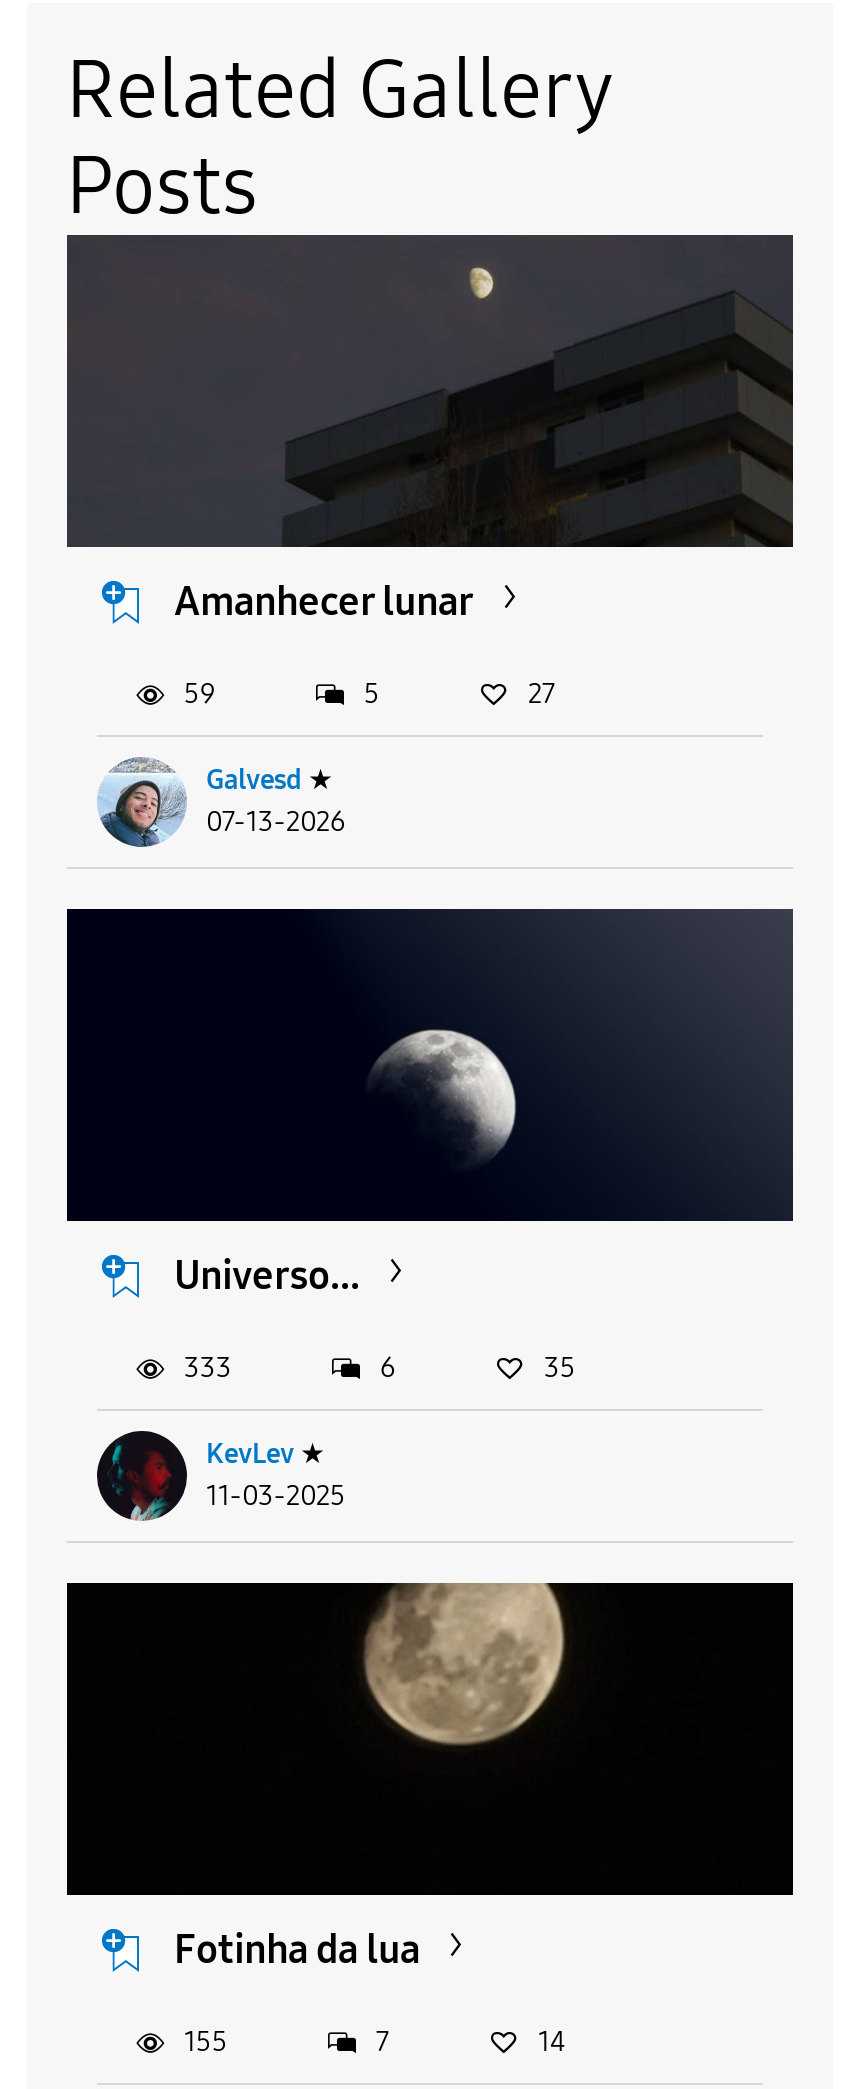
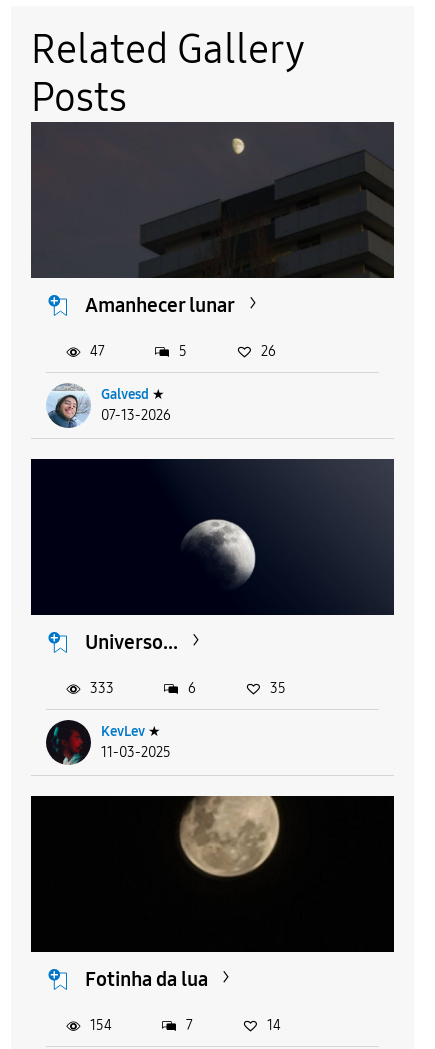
[184,677,216,711] 59 -> [89,343,104,360] 47
[528,677,556,711] 27 -> [260,343,275,360] 26
[184,2026,228,2060] 155 -> [89,1017,111,1034] 154

